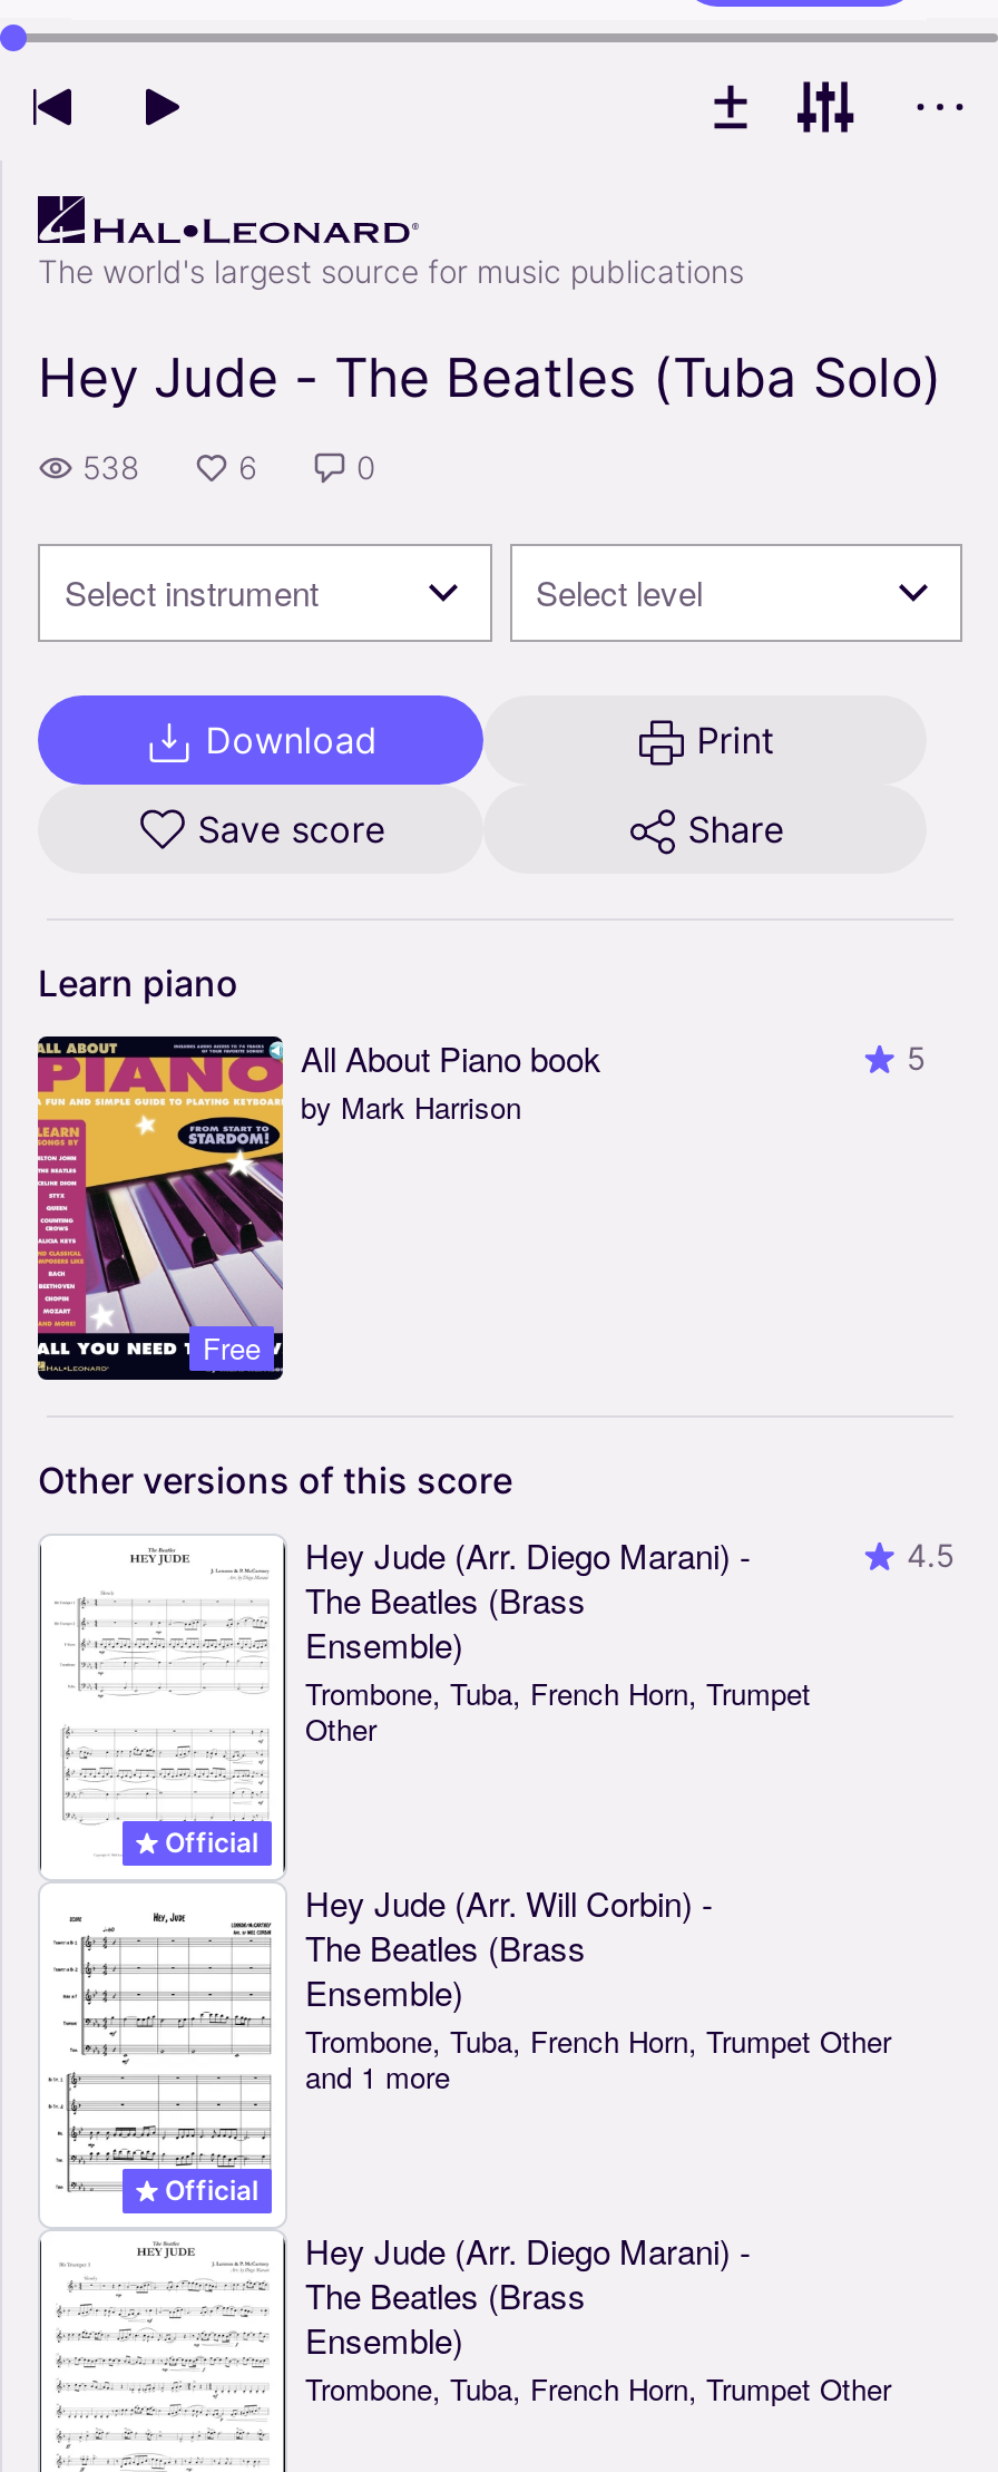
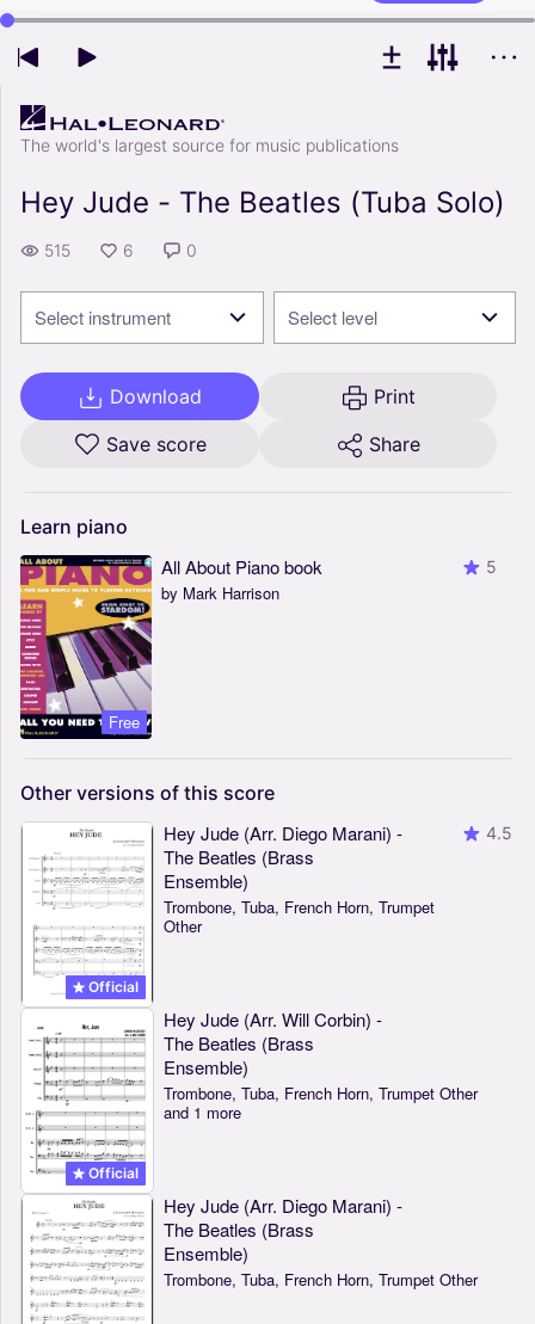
[82,447,140,485] 538 -> [44,239,70,260] 515

